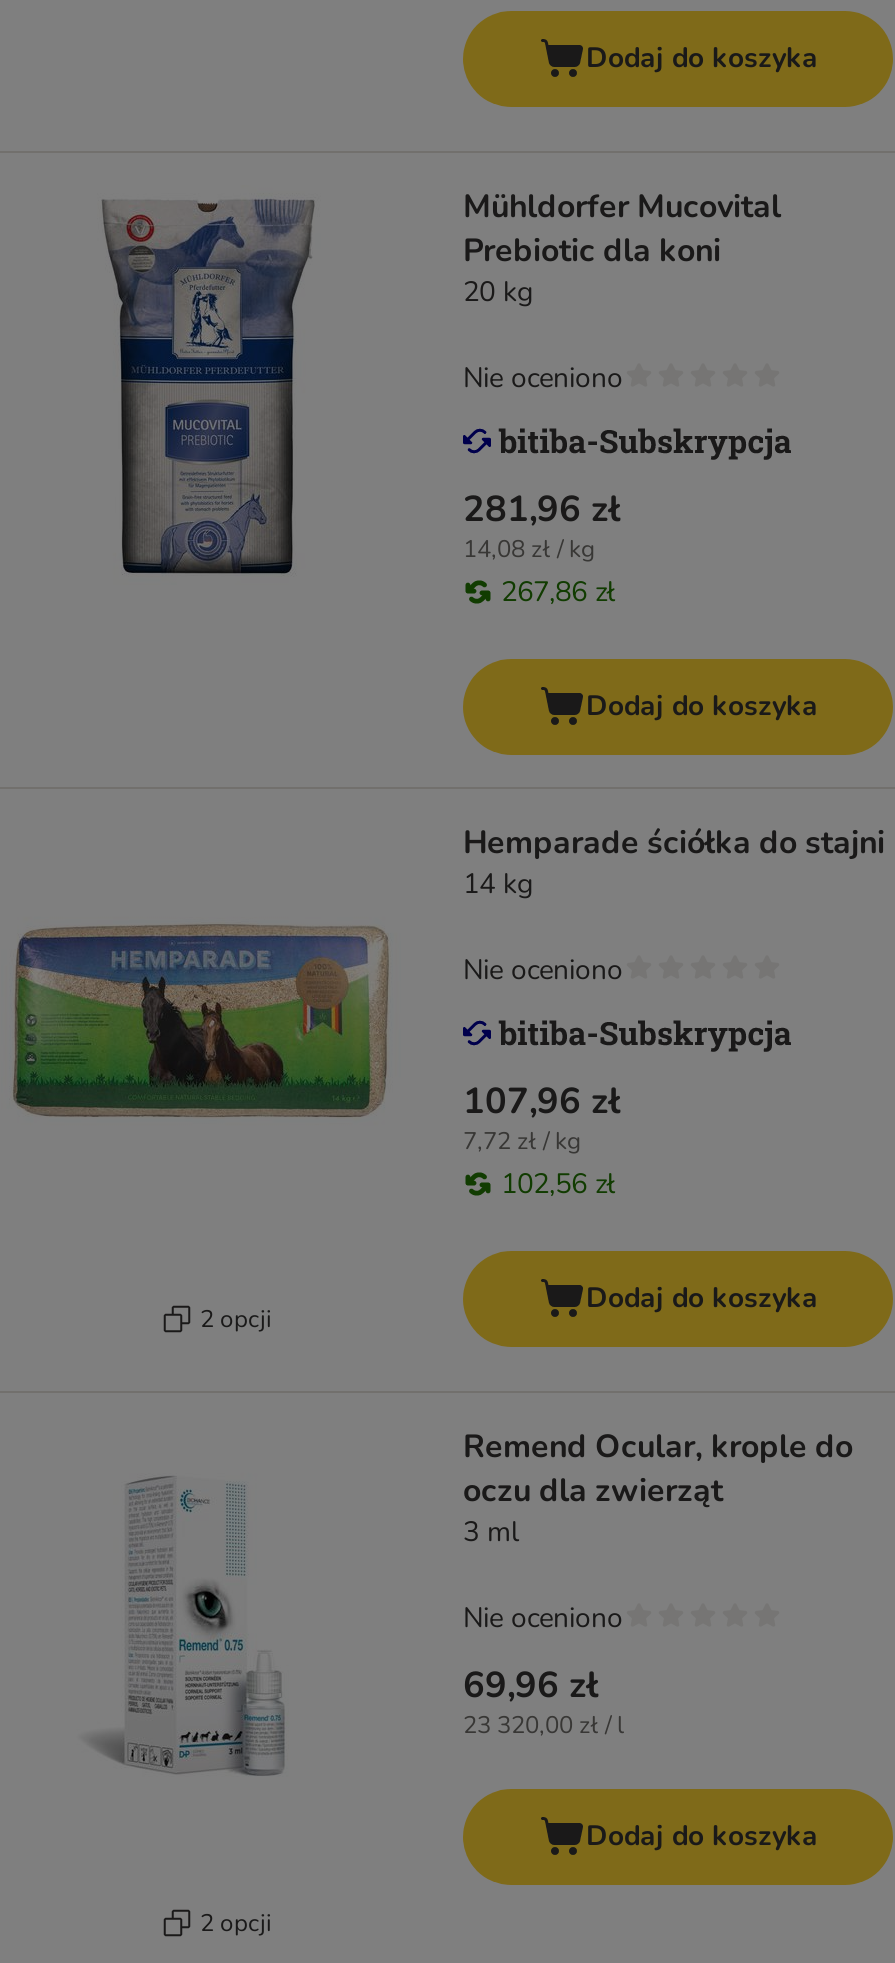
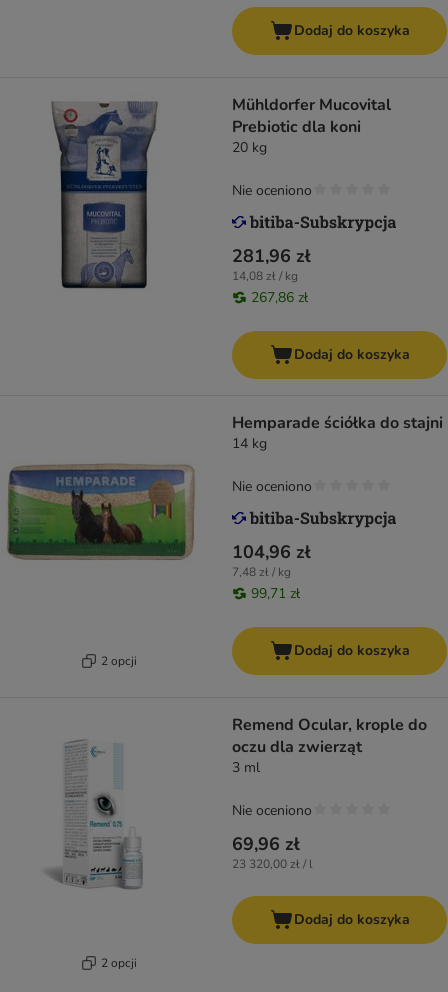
[463,1077,621,1125] 107,96 zł -> [232,540,311,564] 104,96 zł
[463,1125,581,1157] 7,72 zł / kg -> [232,564,291,580] 7,48 zł / kg
[501,1165,615,1203] 102,56 zł -> [251,584,300,603] 99,71 zł

